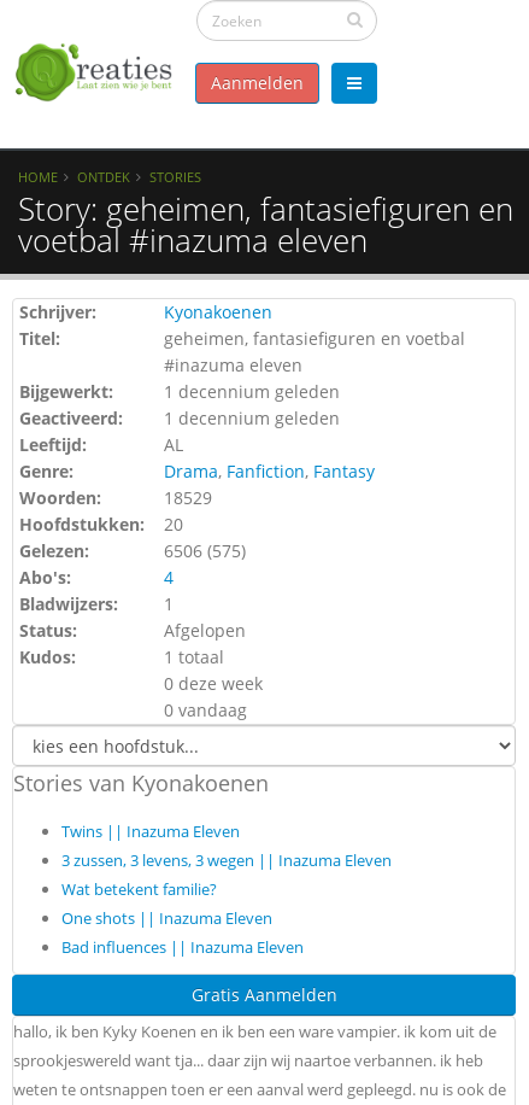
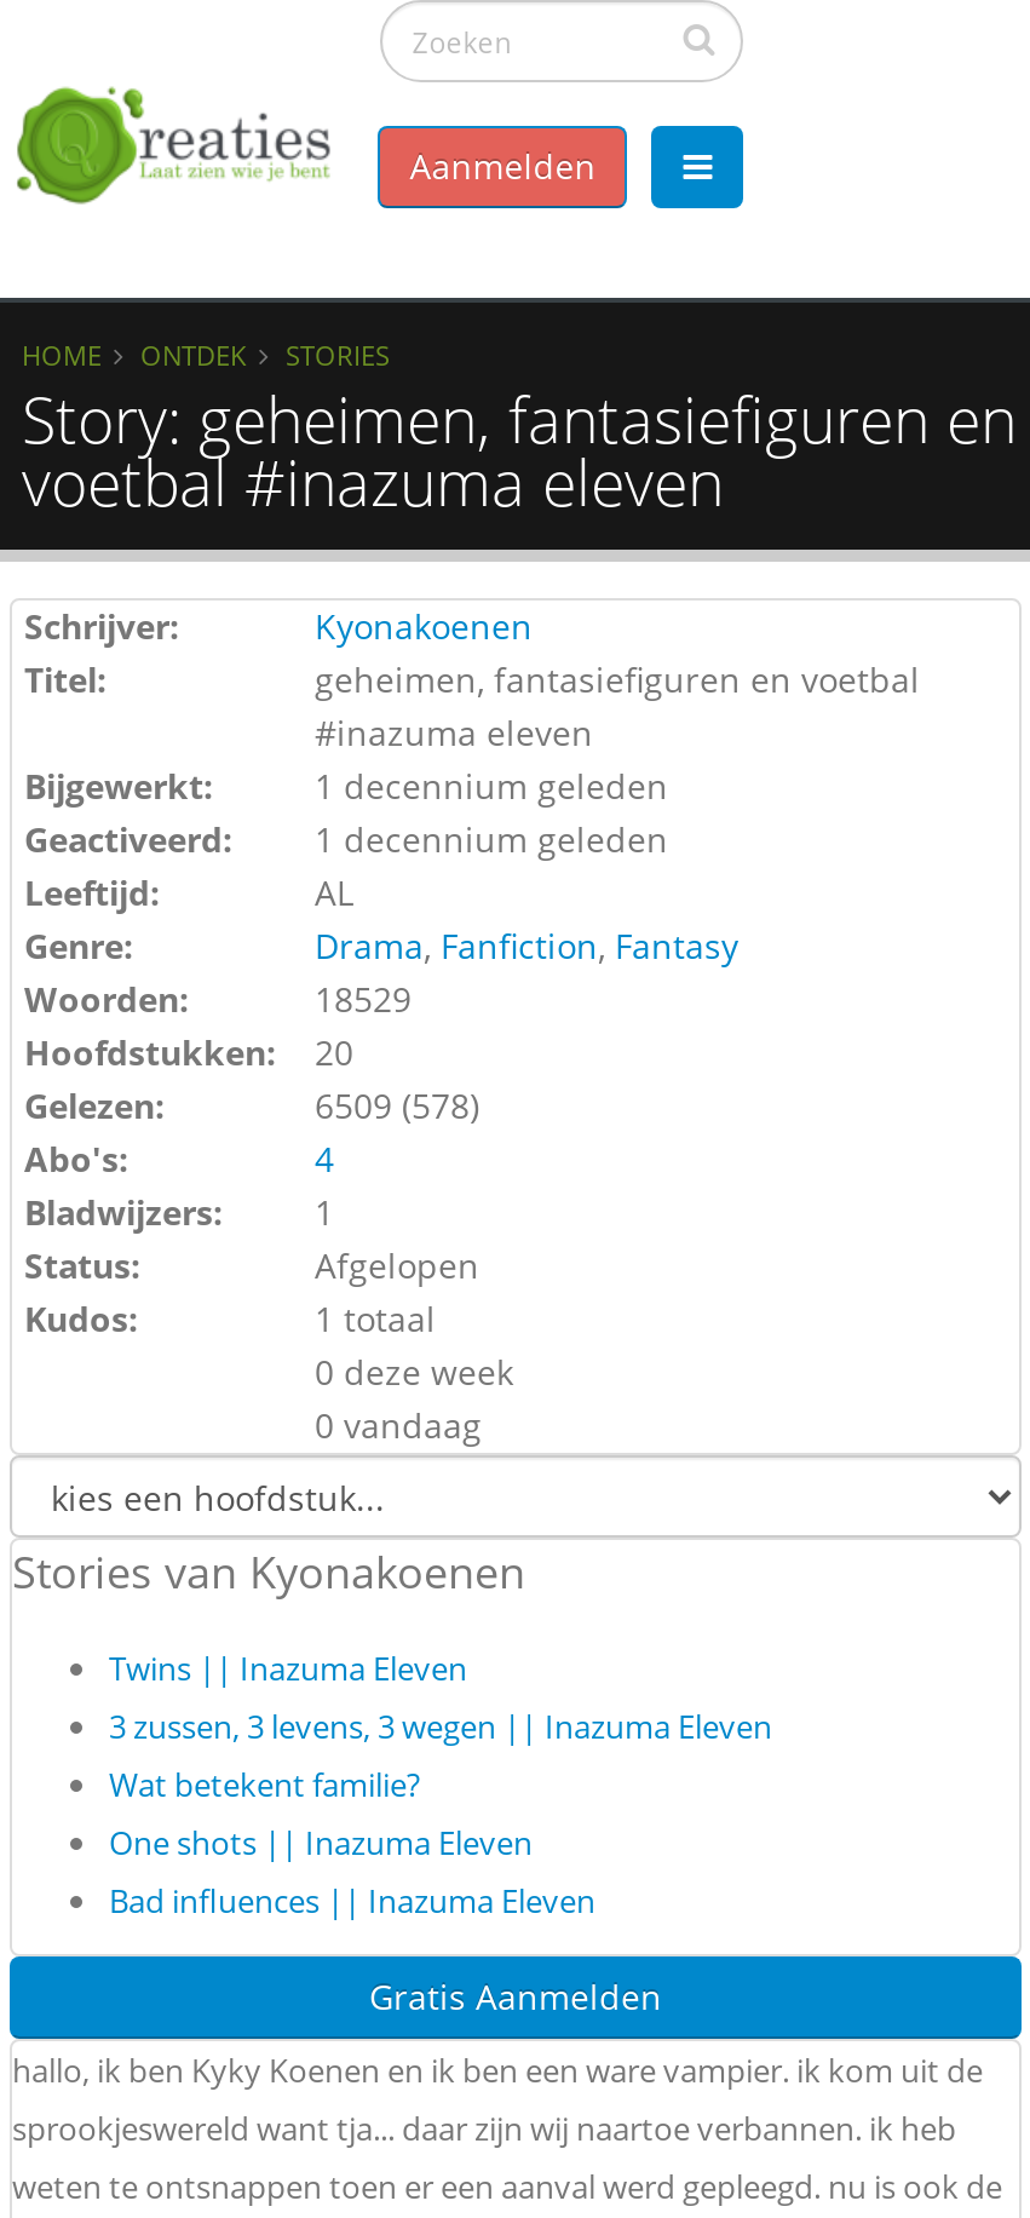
[164,539,246,562] 6506 (575) -> [315,1082,479,1128] 6509 (578)

